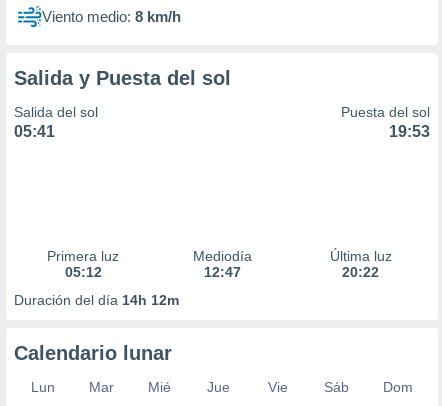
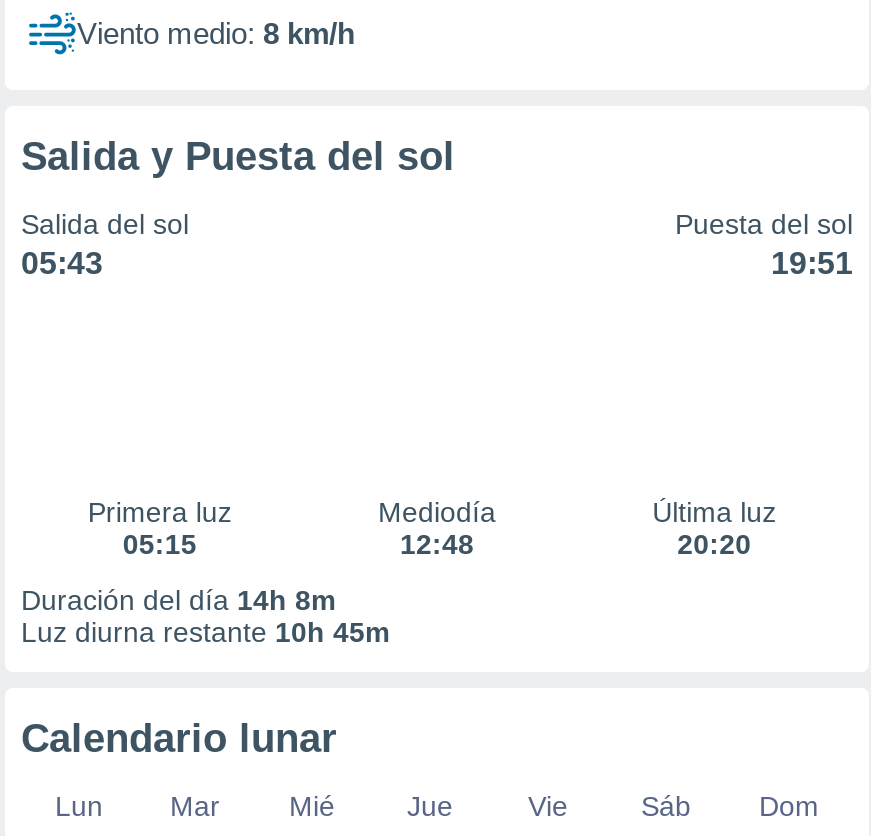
[14,123,55,140] 05:41 -> [21,246,103,280] 05:43
[389,123,430,140] 19:53 -> [771,246,853,280] 19:51
[65,264,102,280] 05:12 -> [123,528,197,560] 05:15
[203,264,240,280] 12:47 -> [400,528,474,560] 12:48
[342,264,379,280] 20:22 -> [677,528,751,560] 20:20
[14,292,179,308] Duración del día 14h 12m -> [21,584,389,648] Duración del día 14h 8m | Luz diurna restante 10h 45m

